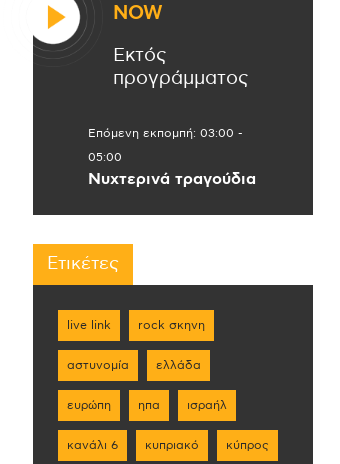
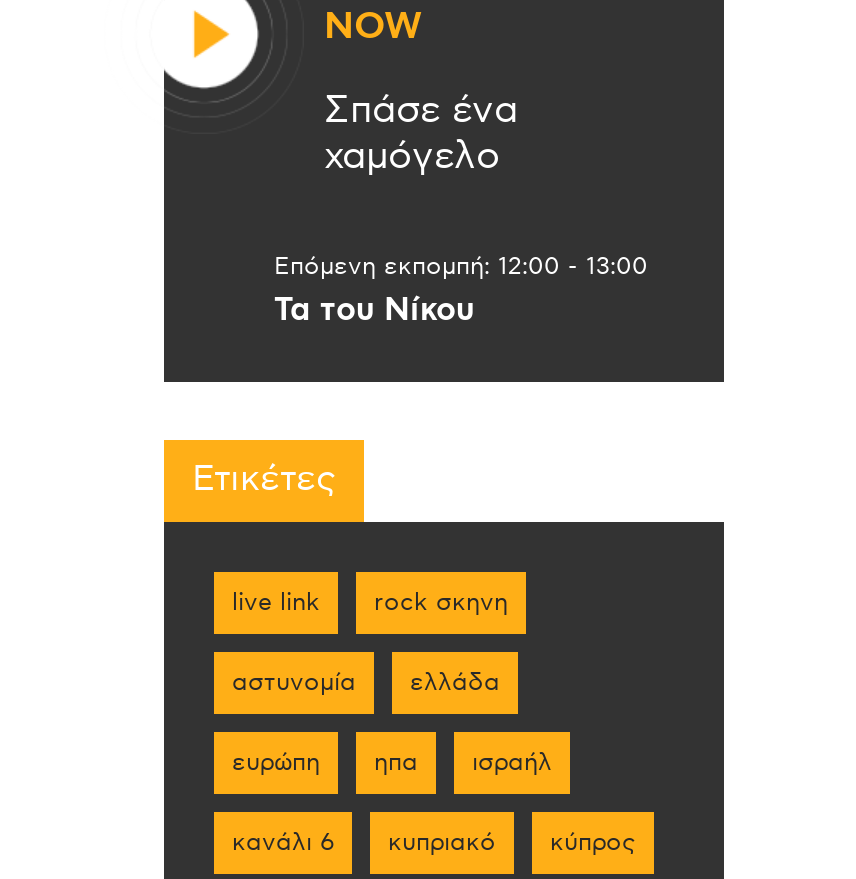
[88,46,256,187] Εκτός | προγράμματος | Επόμενη εκπομπή: 03:00 - | 05:00 | Νυχτερινά τραγούδια -> [274,93,648,327] Σπάσε ένα | χαμόγελο | Επόμενη εκπομπή: 12:00 - 13:00 | Τα του Νίκου

